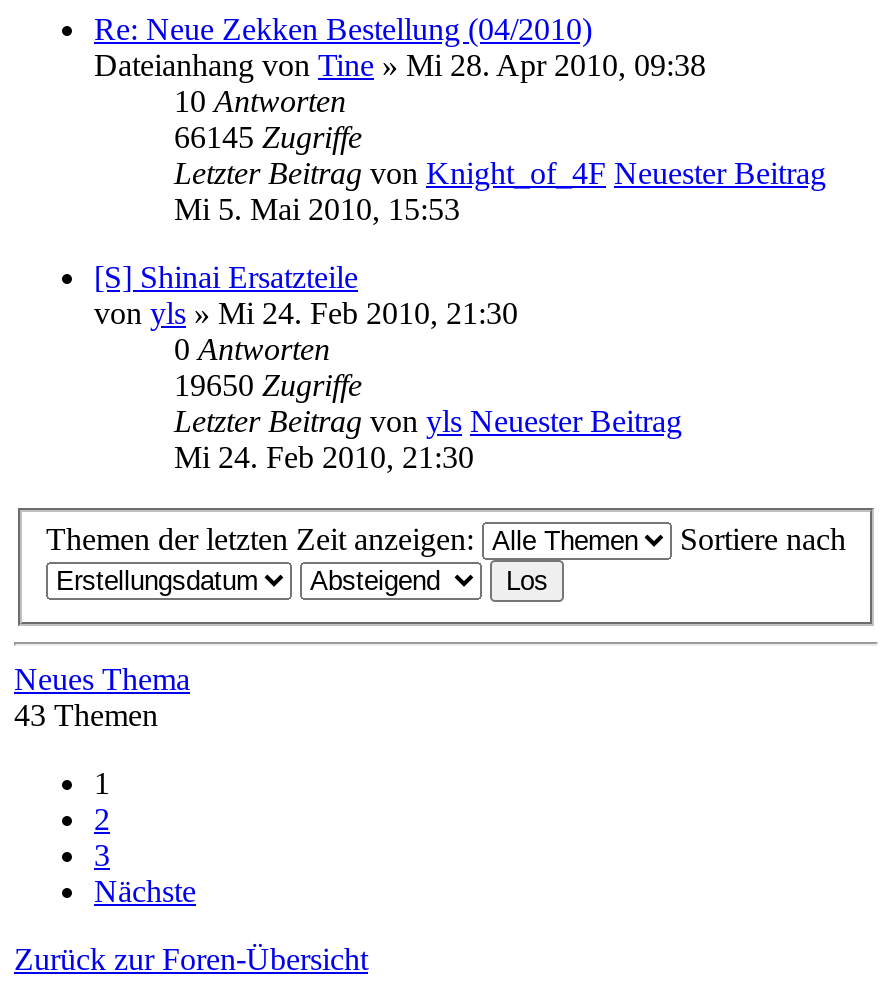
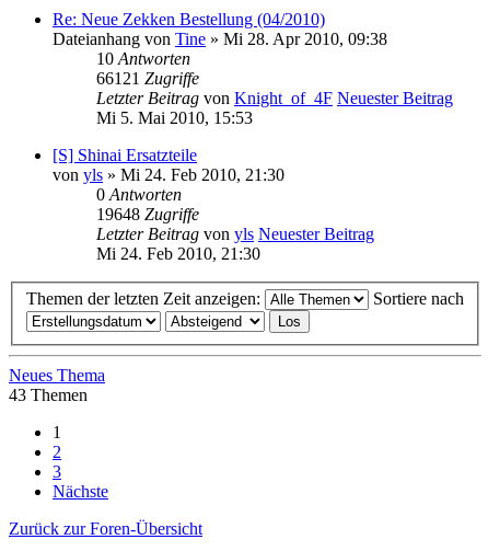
[174,120,362,154] 66145 Zugriffe -> [96,69,199,88] 66121 Zugriffe
[174,368,362,402] 19650 Zugriffe -> [96,205,199,223] 19648 Zugriffe

